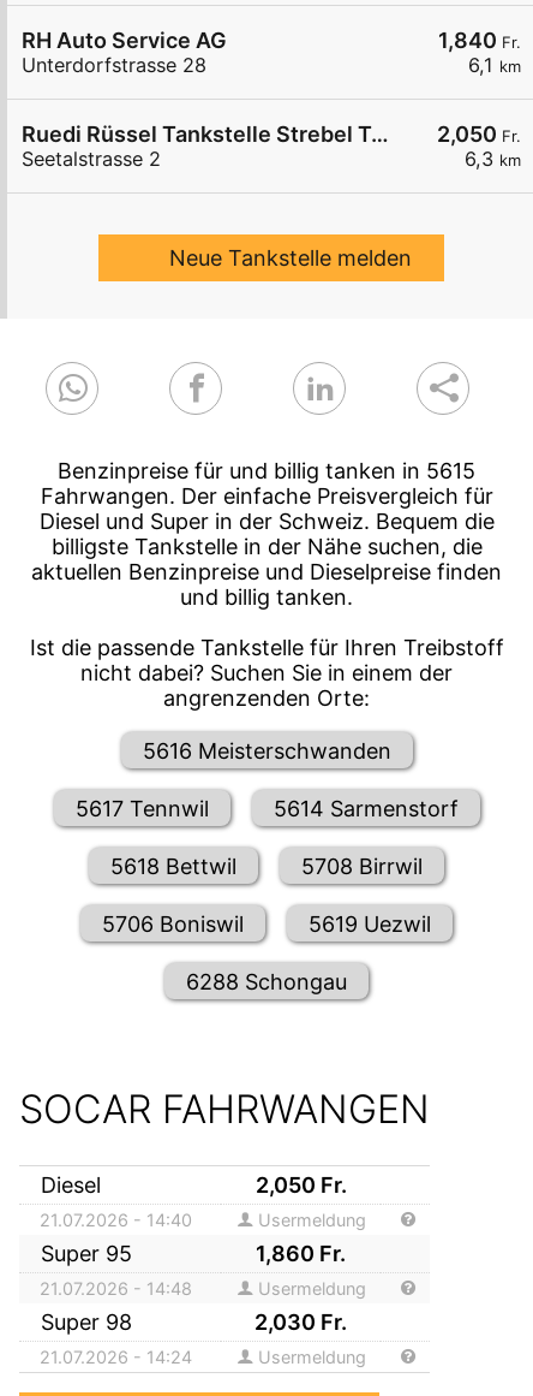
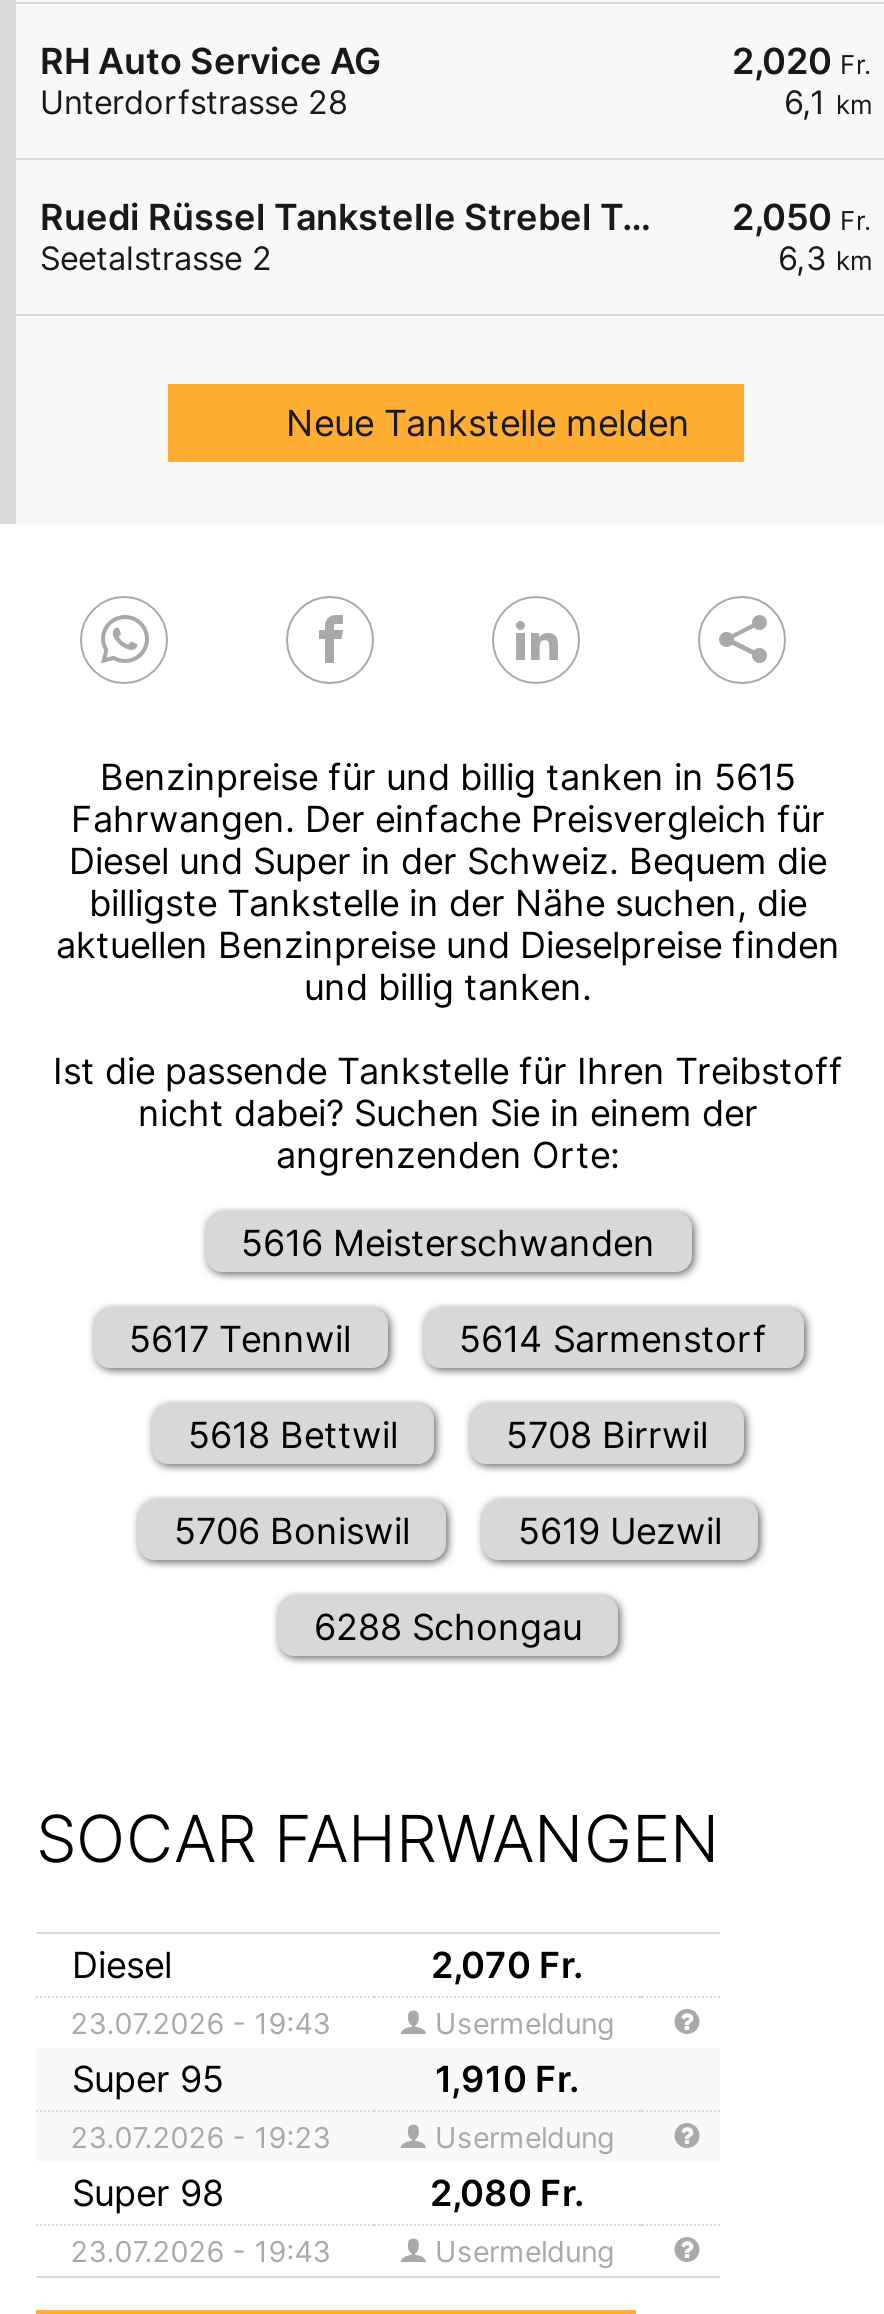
[438,28,521,53] 1,840 Fr. -> [732,40,872,82] 2,020 Fr.
[255,1172,346,1197] 2,050 Fr. -> [431,1944,583,1986] 2,070 Fr.
[40,1210,192,1230] 21.07.2026 - 14:40 -> [71,2006,331,2040] 23.07.2026 - 19:43
[256,1241,346,1266] 1,860 Fr. -> [435,2058,579,2100] 1,910 Fr.
[40,1278,192,1298] 21.07.2026 - 14:48 -> [71,2120,331,2154] 23.07.2026 - 19:23
[254,1309,347,1335] 2,030 Fr. -> [430,2172,584,2214] 2,080 Fr.
[40,1347,192,1367] 21.07.2026 - 14:24 -> [71,2234,331,2268] 23.07.2026 - 19:43

